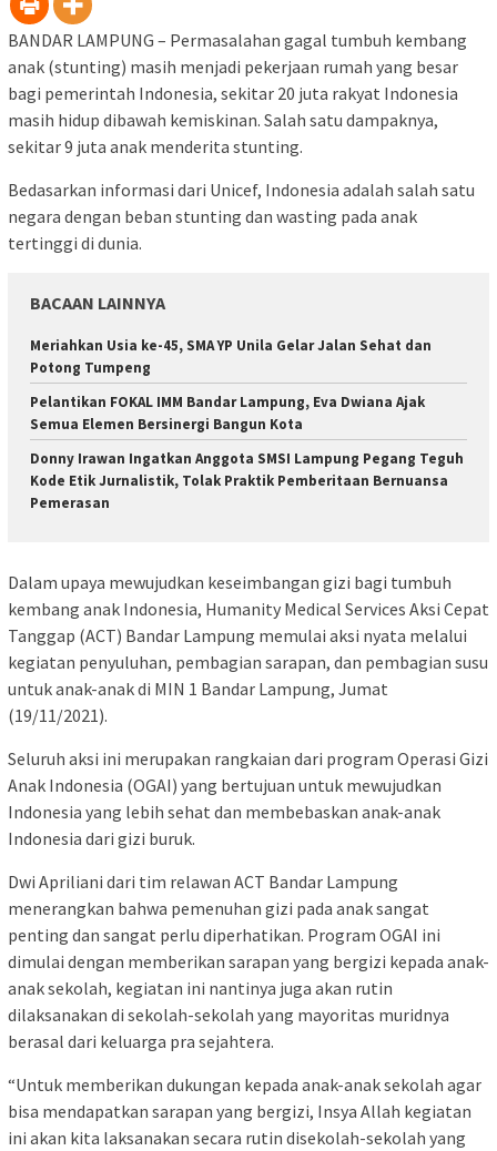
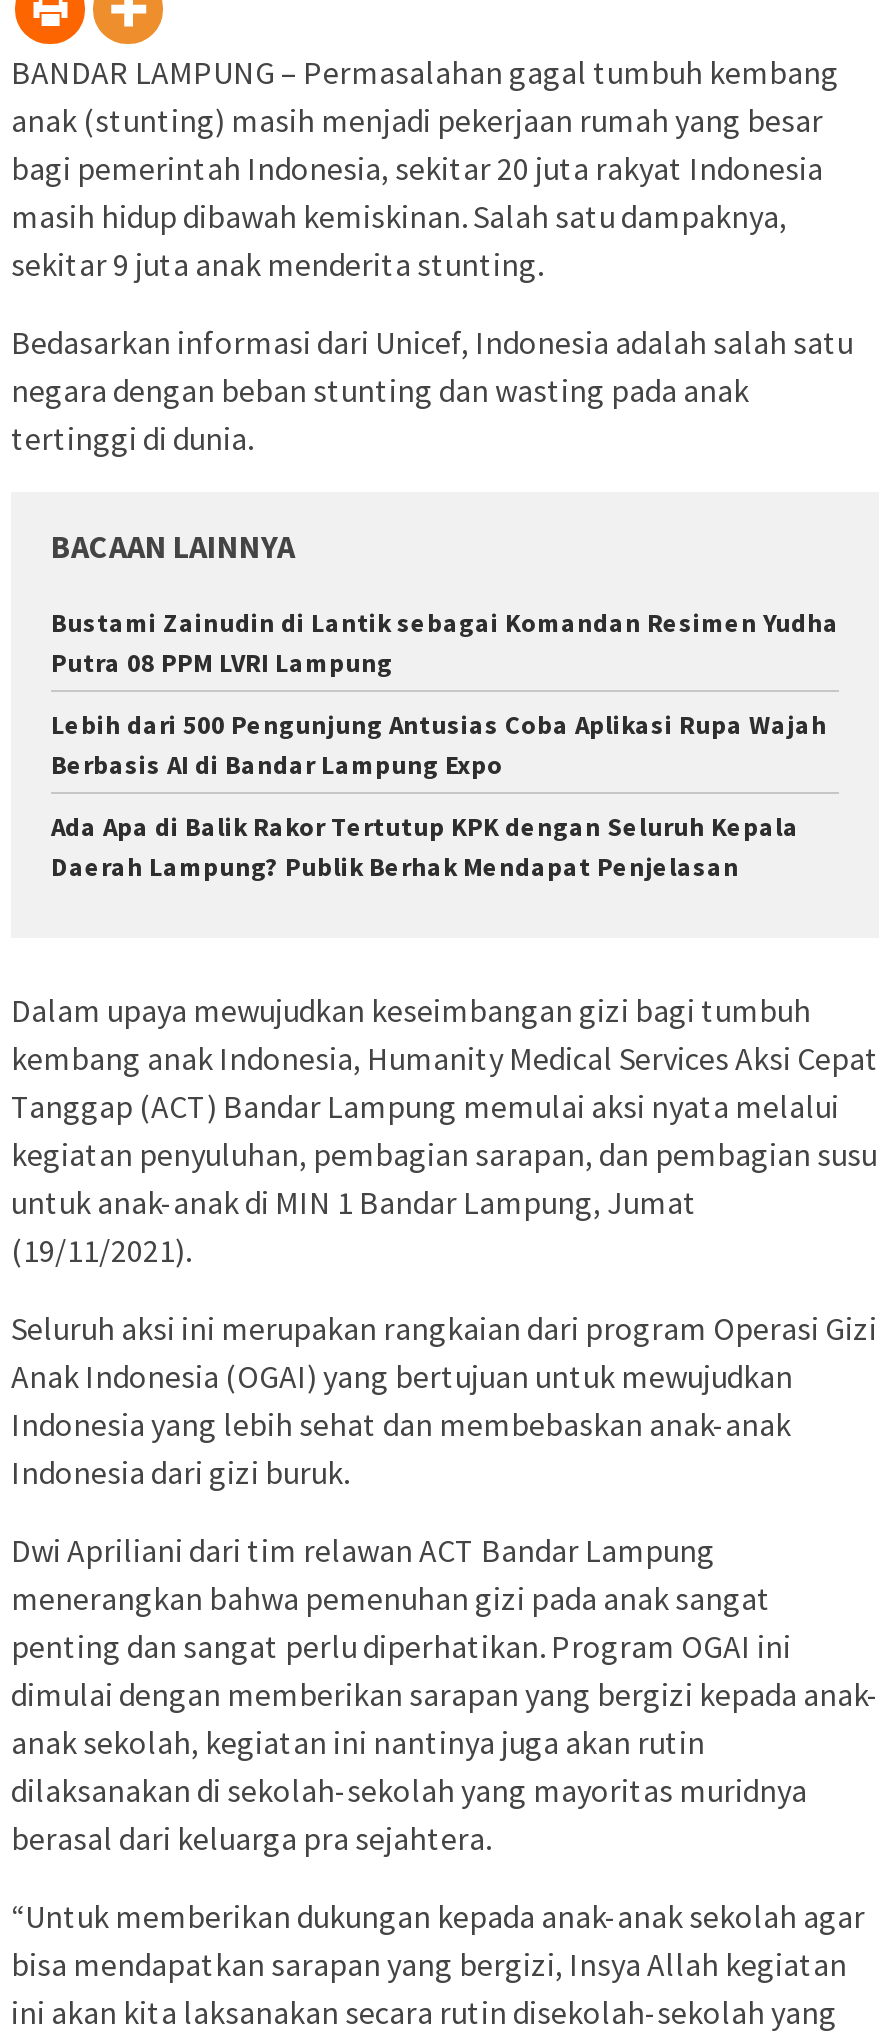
[30,336,432,377] Meriahkan Usia ke-45, SMA YP Unila Gelar Jalan Sehat dan | Potong Tumpeng -> [51,607,839,681] Bustami Zainudin di Lantik sebagai Komandan Resimen Yudha | Putra 08 PPM LVRI Lampung
[30,393,425,434] Pelantikan FOKAL IMM Bandar Lampung, Eva Dwiana Ajak | Semua Elemen Bersinergi Bangun Kota -> [51,709,827,783] Lebih dari 500 Pengunjung Antusias Coba Aplikasi Rupa Wajah | Berbasis AI di Bandar Lampung Expo
[30,450,464,513] Donny Irawan Ingatkan Anggota SMSI Lampung Pegang Teguh | Kode Etik Jurnalistik, Tolak Praktik Pemberitaan Bernuansa | Pemerasan -> [51,811,799,885] Ada Apa di Balik Rakor Tertutup KPK dengan Seluruh Kepala | Daerah Lampung? Publik Berhak Mendapat Penjelasan

